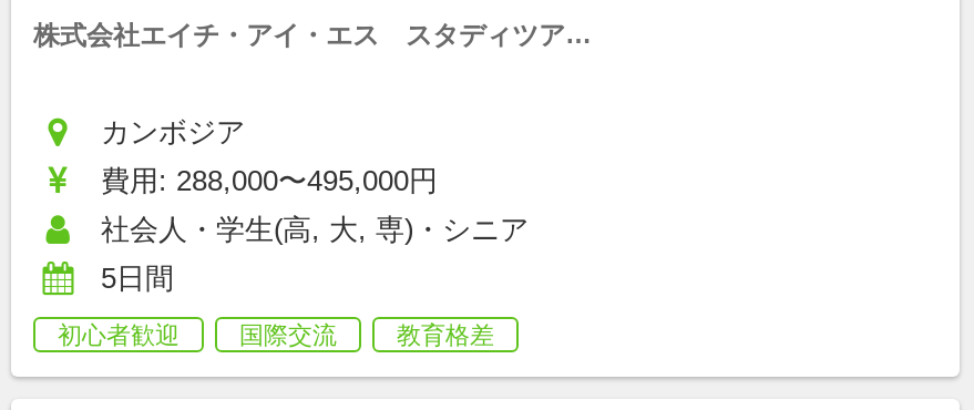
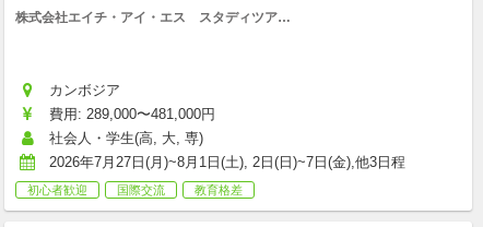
[101,163,438,196] 費用: 288,000〜495,000円 -> [49,105,215,122] 費用: 289,000〜481,000円
[101,212,529,245] 社会人・学生(高, 大, 専)・シニア -> [49,129,203,146] 社会人・学生(高, 大, 専)
[101,260,174,294] 5日間 -> [49,153,405,170] 2026年7月27日(月)~8月1日(土), 2日(日)~7日(金),他3日程

